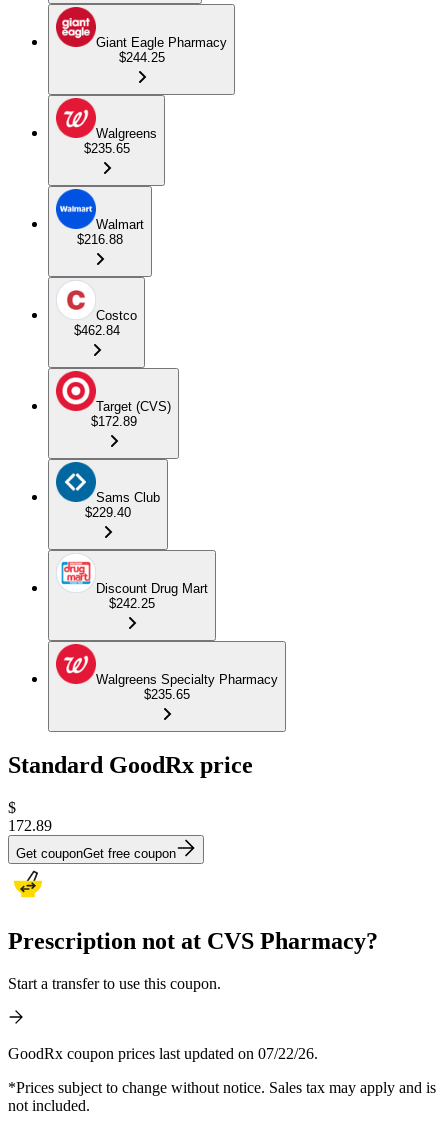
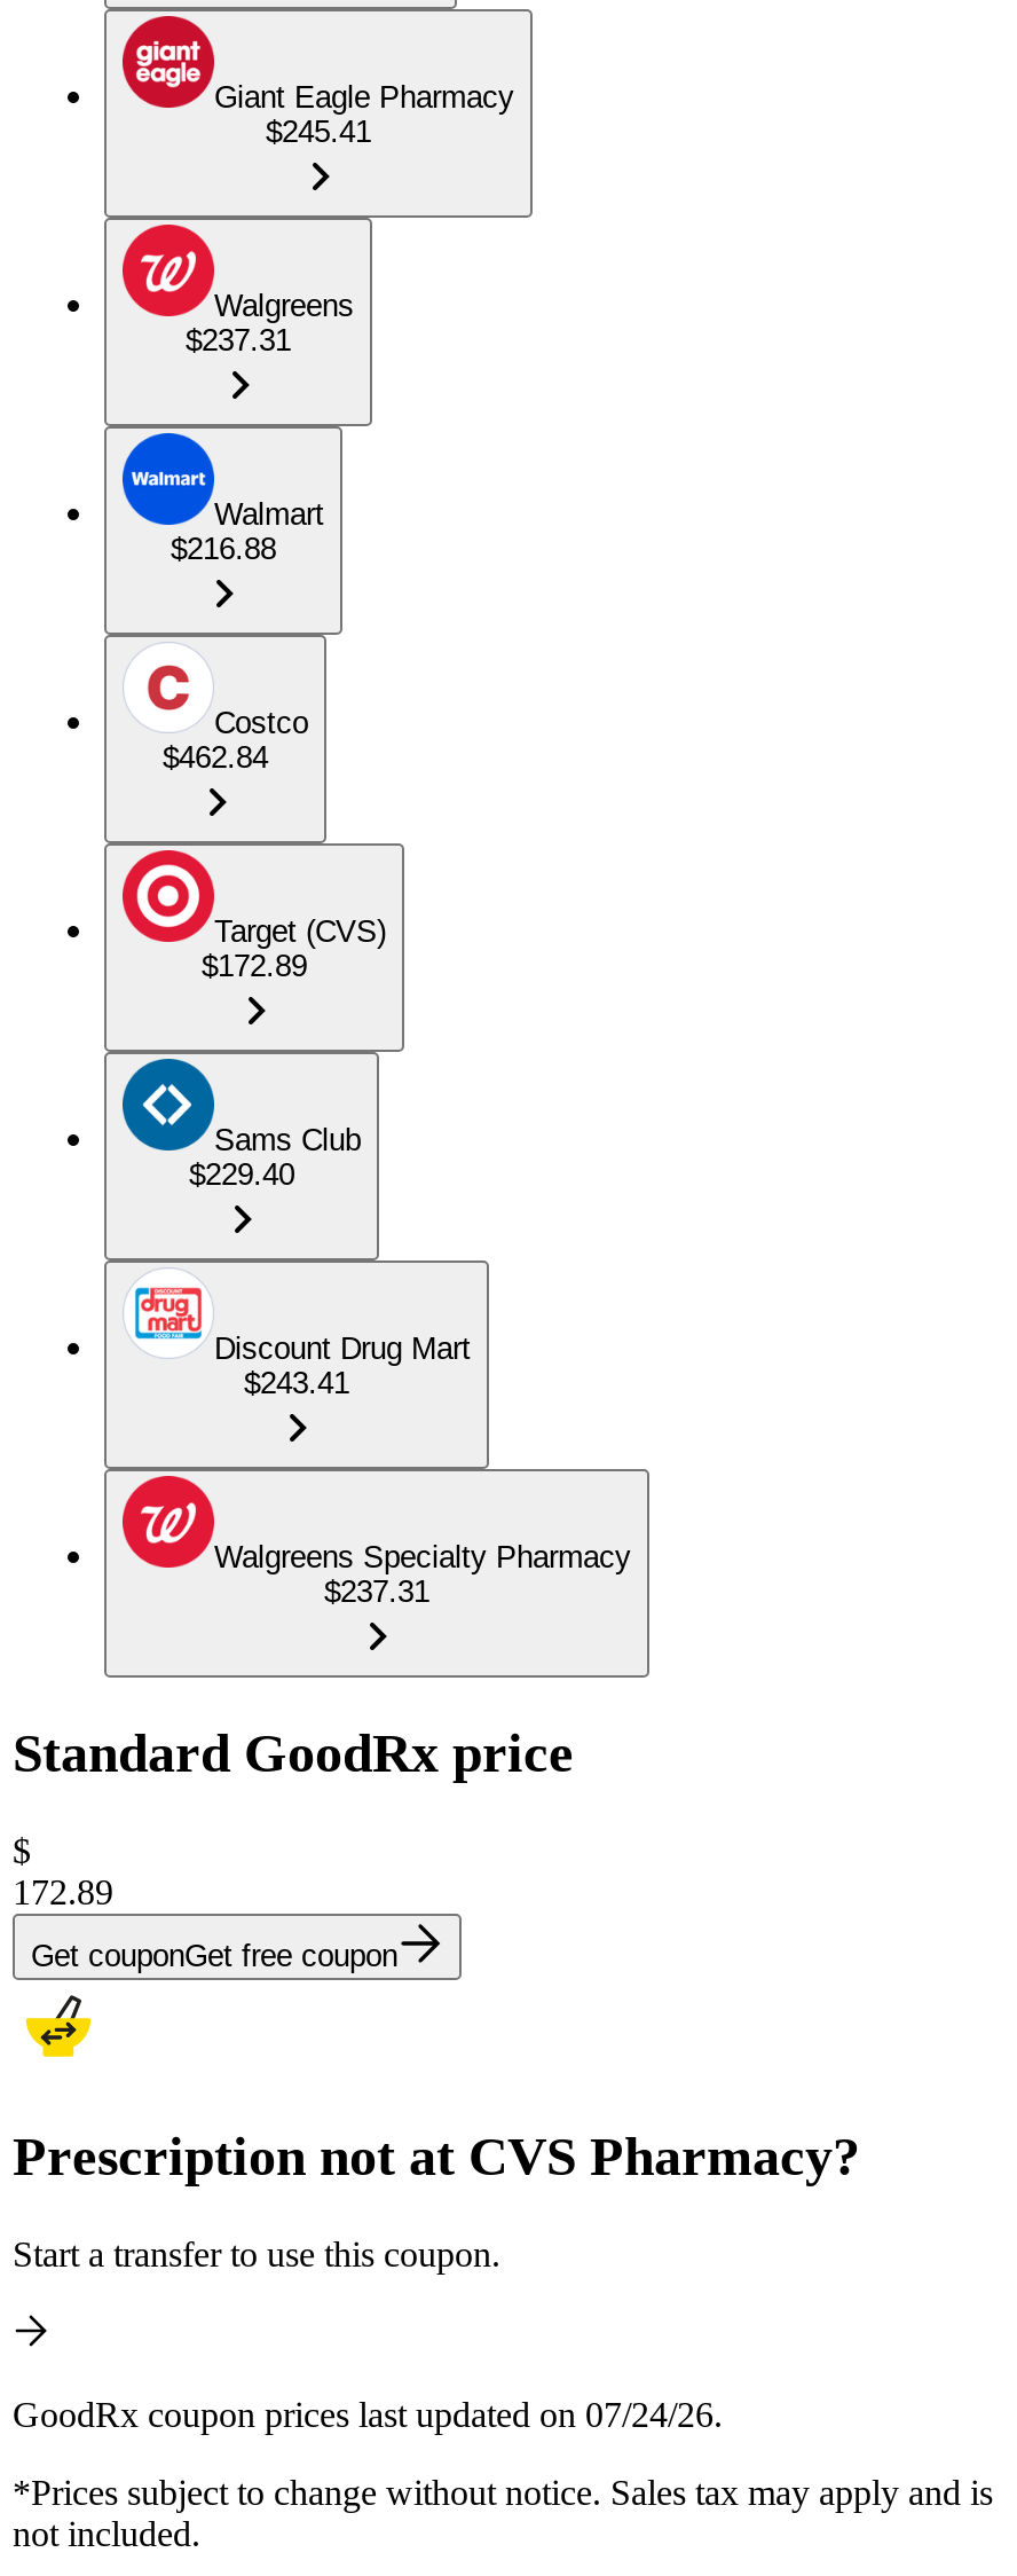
[118,50,164,65] $244.25 -> [266,115,371,149] $245.41
[83,141,129,156] $235.65 -> [186,323,291,358] $237.31
[109,596,155,611] $242.25 -> [244,1366,349,1401] $243.41
[144,687,190,702] $235.65 -> [324,1575,429,1609] $237.31
[8,1045,318,1062] GoodRx coupon prices last updated on 07/22/26. -> [13,2394,723,2433] GoodRx coupon prices last updated on 07/24/26.

